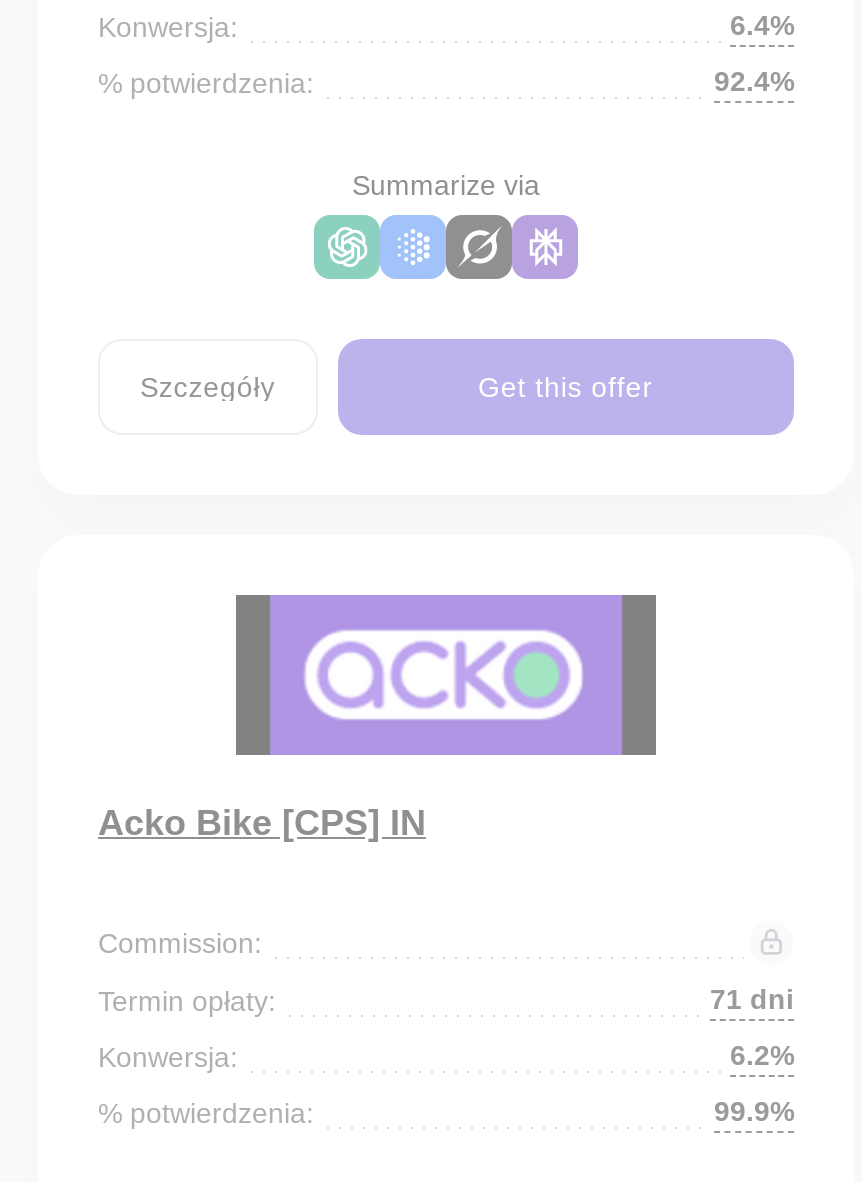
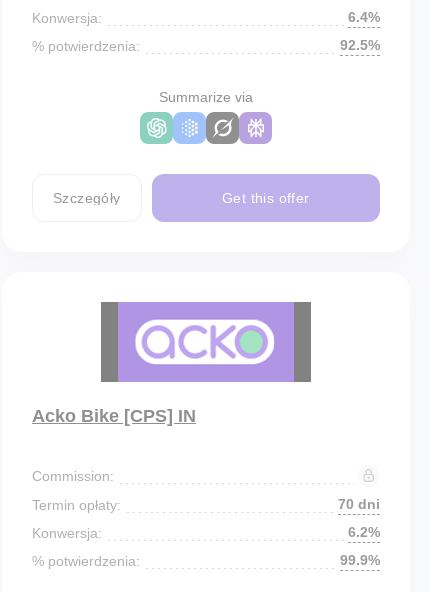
[714,65,794,97] 92.4% -> [340,37,380,53] 92.5%
[710,983,794,1015] 71 dni -> [338,496,380,512] 70 dni

